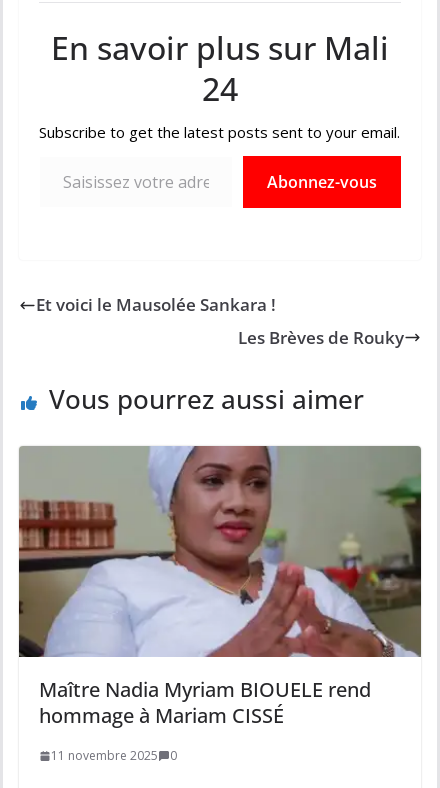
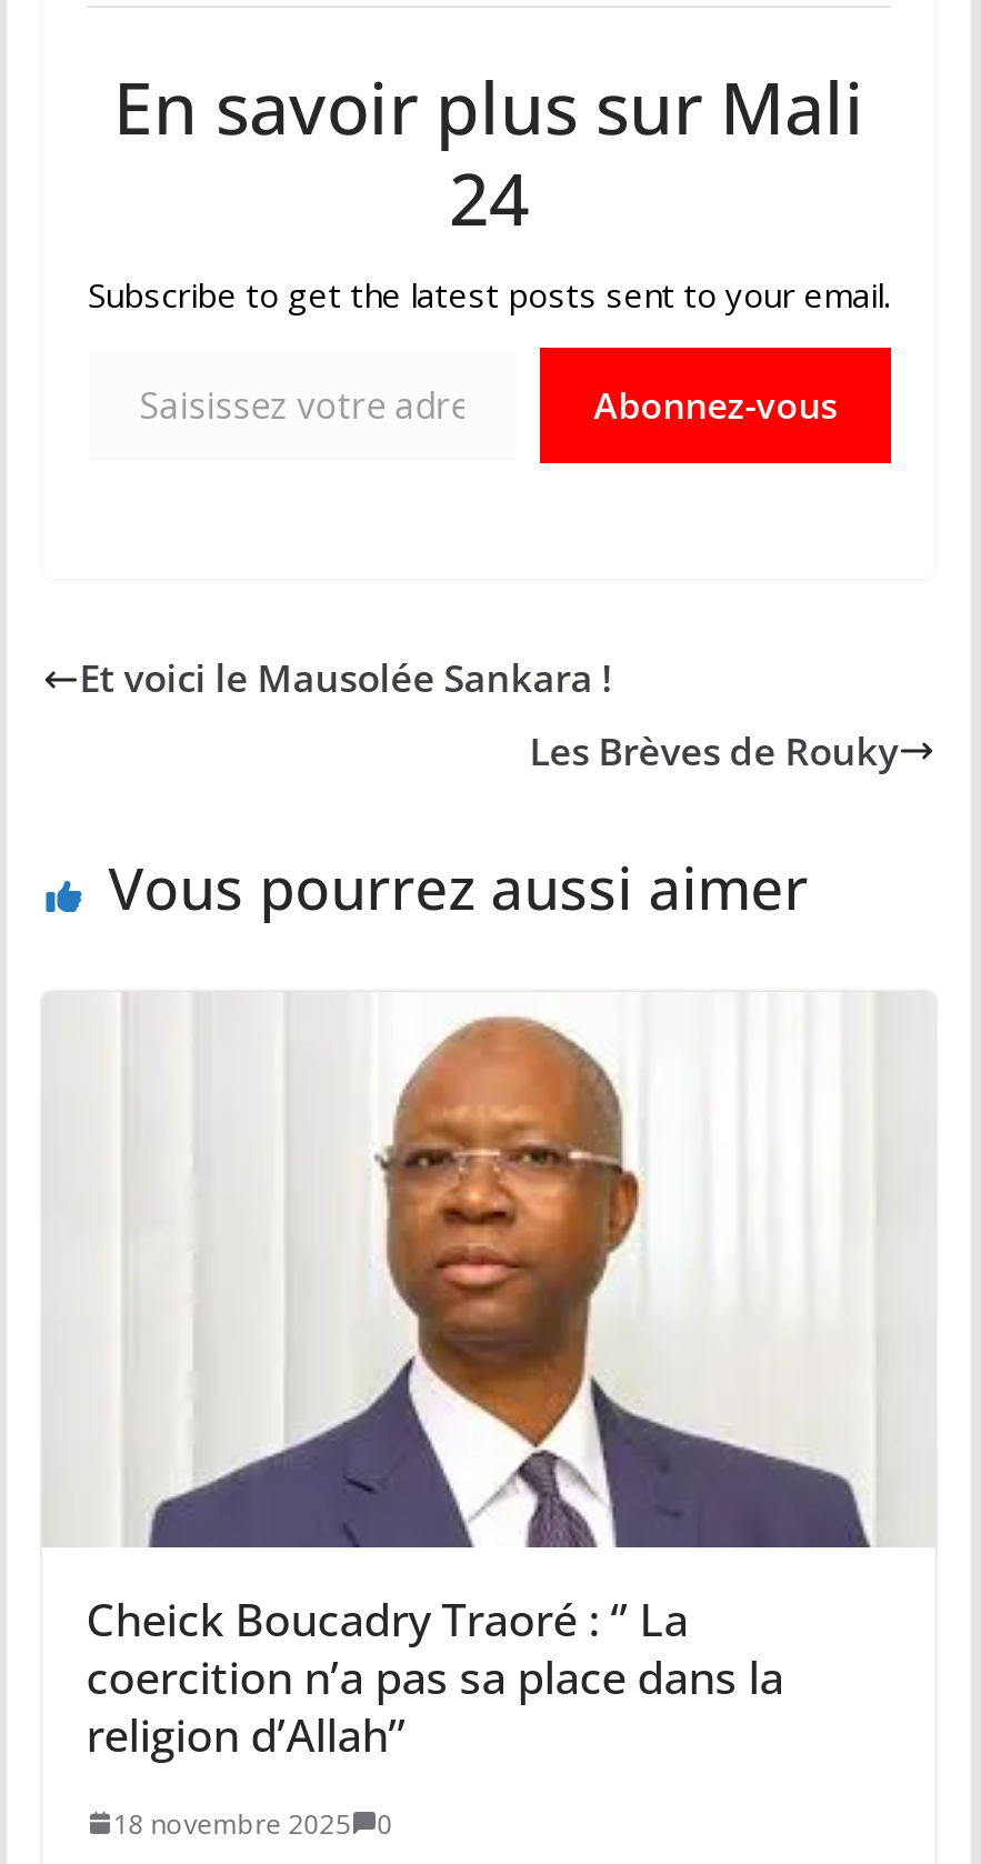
[18,445,422,729] [image] | Maître Nadia Myriam BIOUELE rend | hommage à Mariam CISSÉ -> [42,994,935,1764] [image] | Cheick Boucadry Traoré : ‘’ La | coercition n’a pas sa place dans la | religion d’Allah’’
[51,747,177,764] 11 novembre 2025 0 -> [113,1804,393,1842] 18 novembre 2025 0

